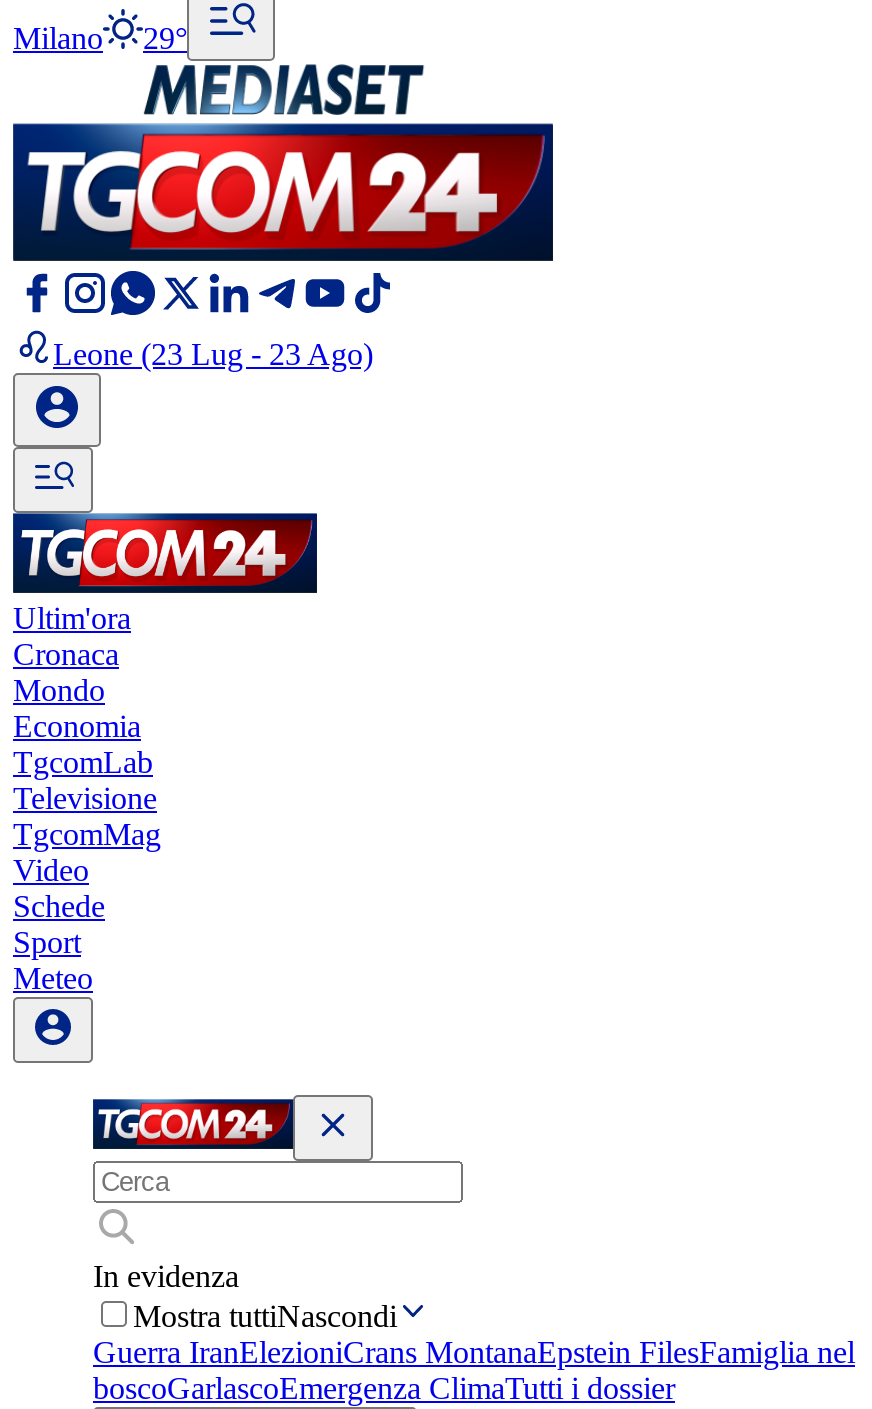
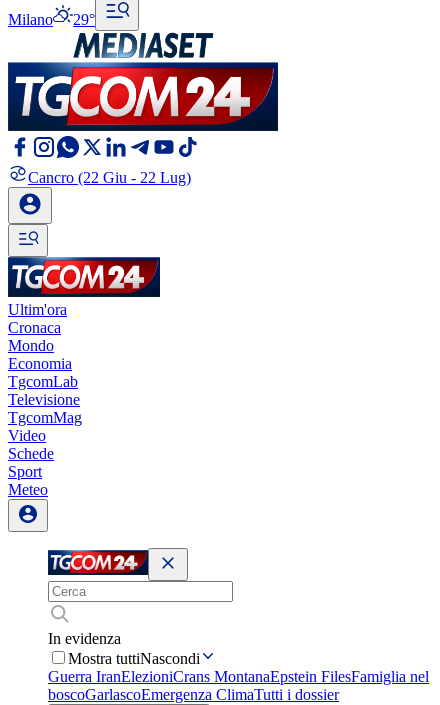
[53,337,373,371] Leone (23 Lug - 23 Ago) -> [28,169,191,186] Cancro (22 Giu - 22 Lug)

